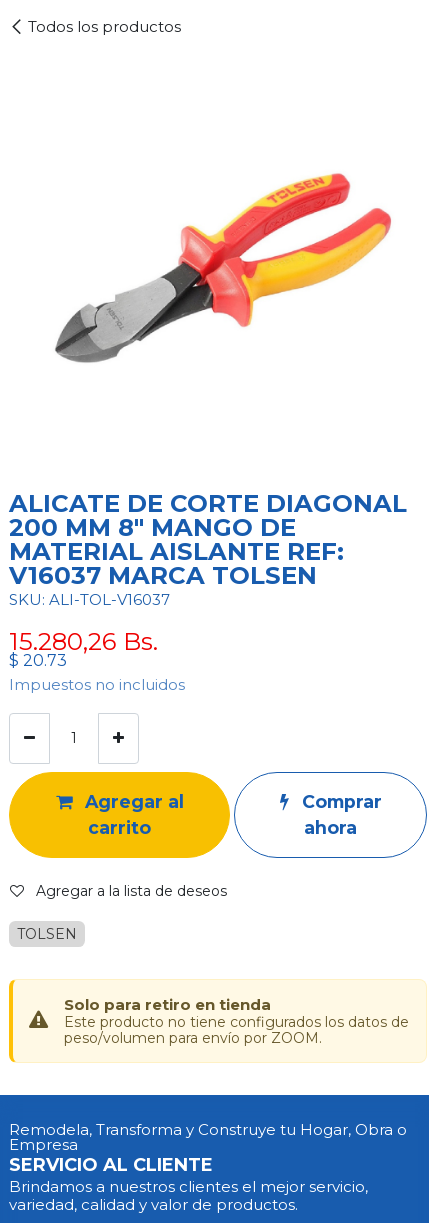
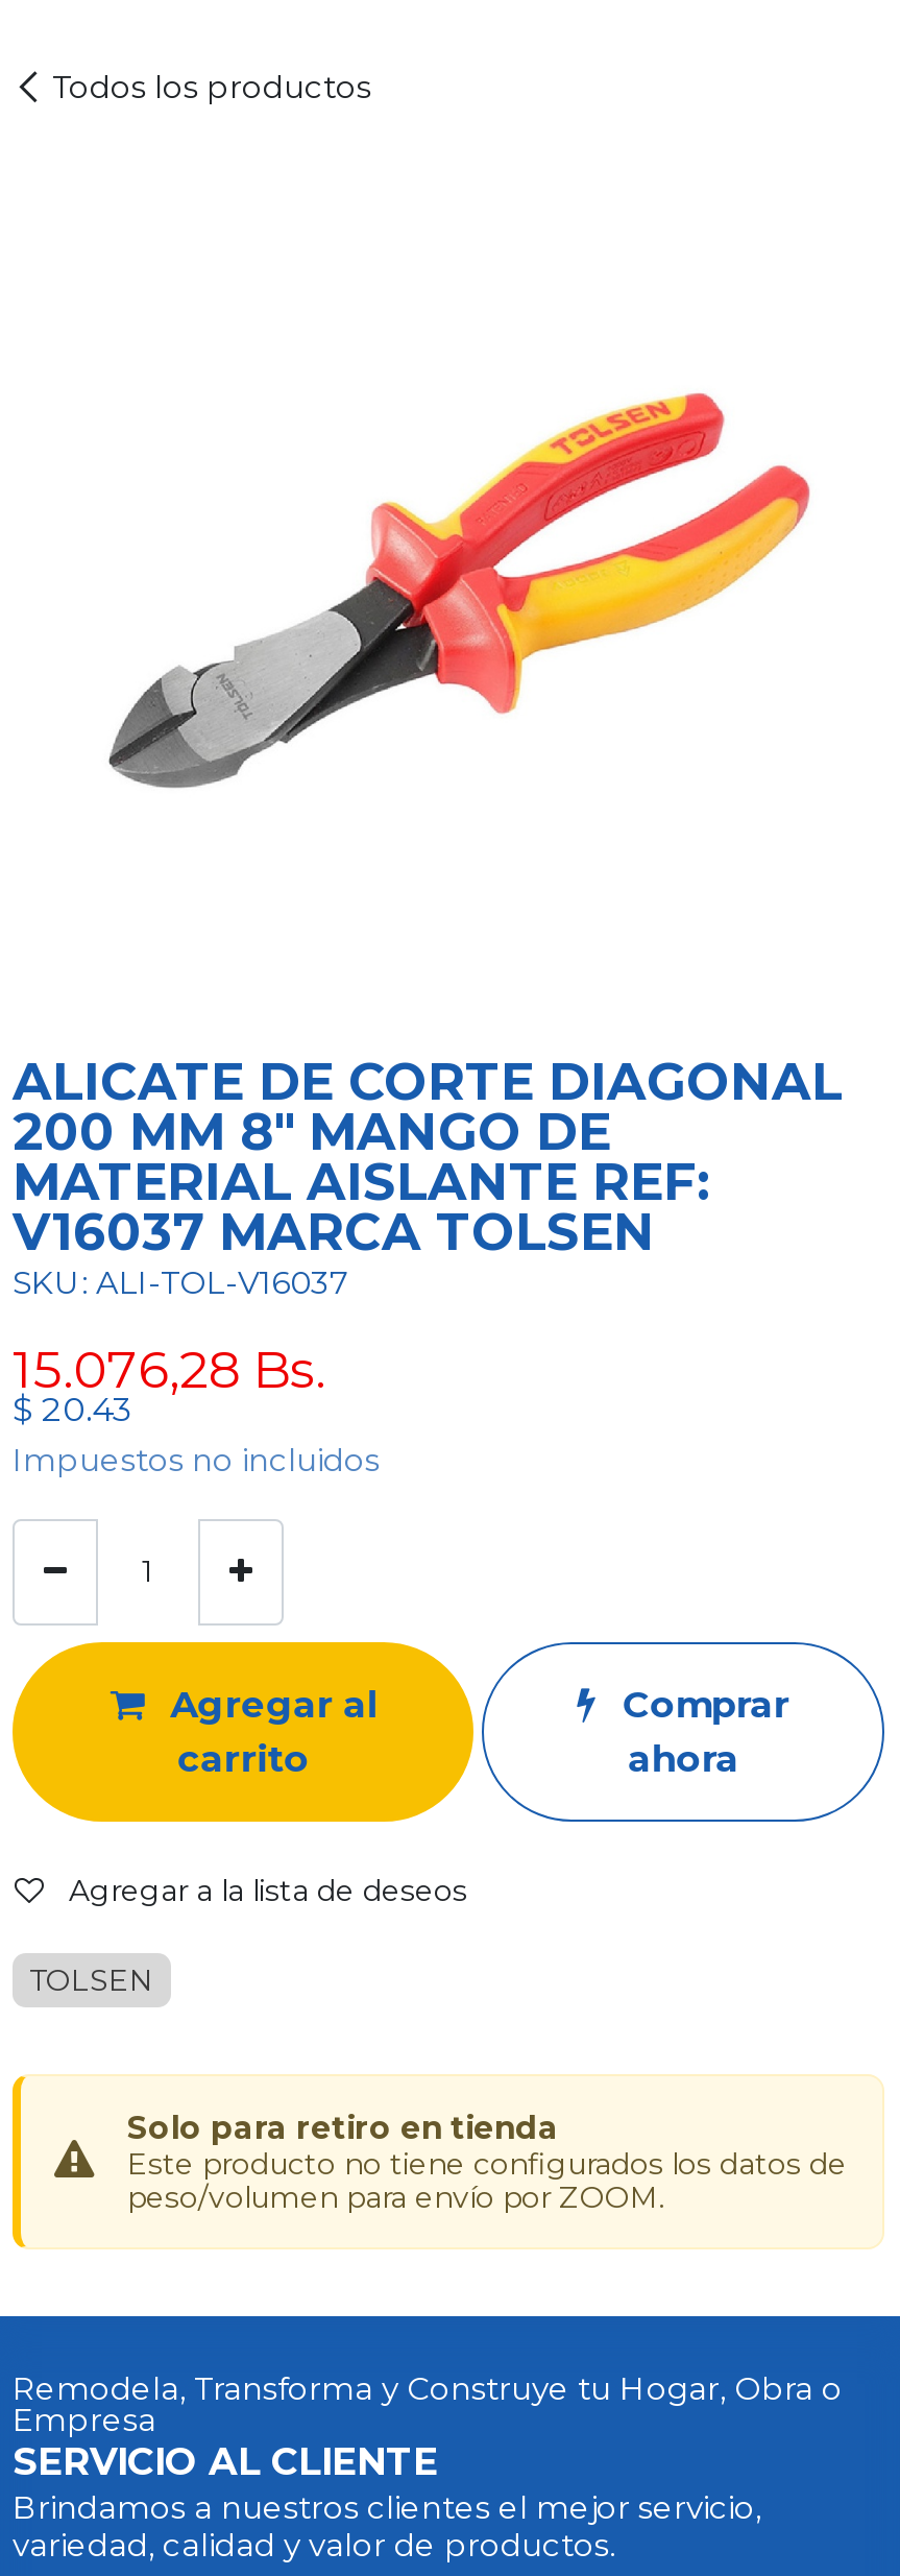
[9,626,158,656] 15.280,26 Bs. -> [13,1337,325,1400] 15.076,28 Bs.
[9,651,67,670] $20.73 -> [13,1390,133,1429] $20.43

